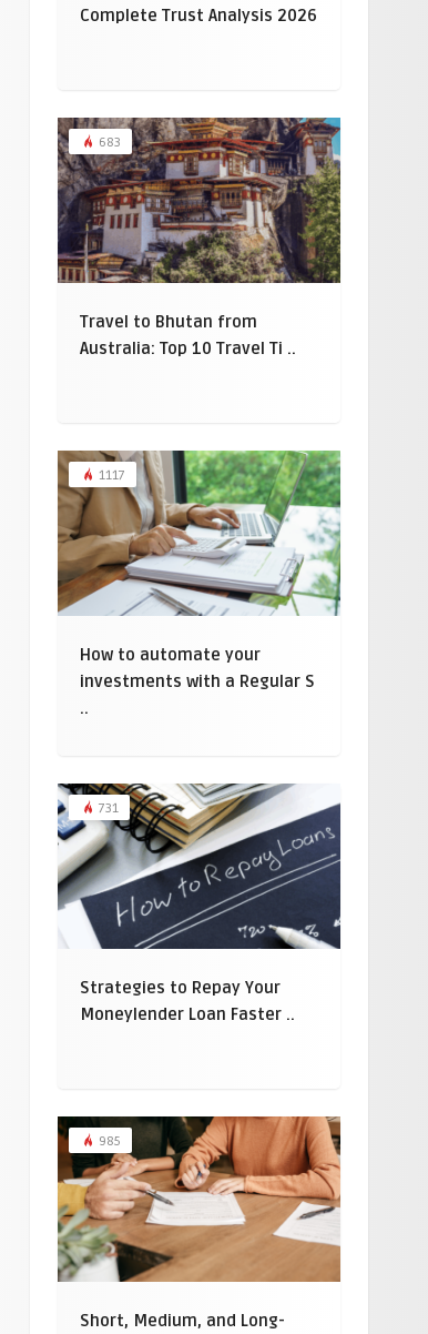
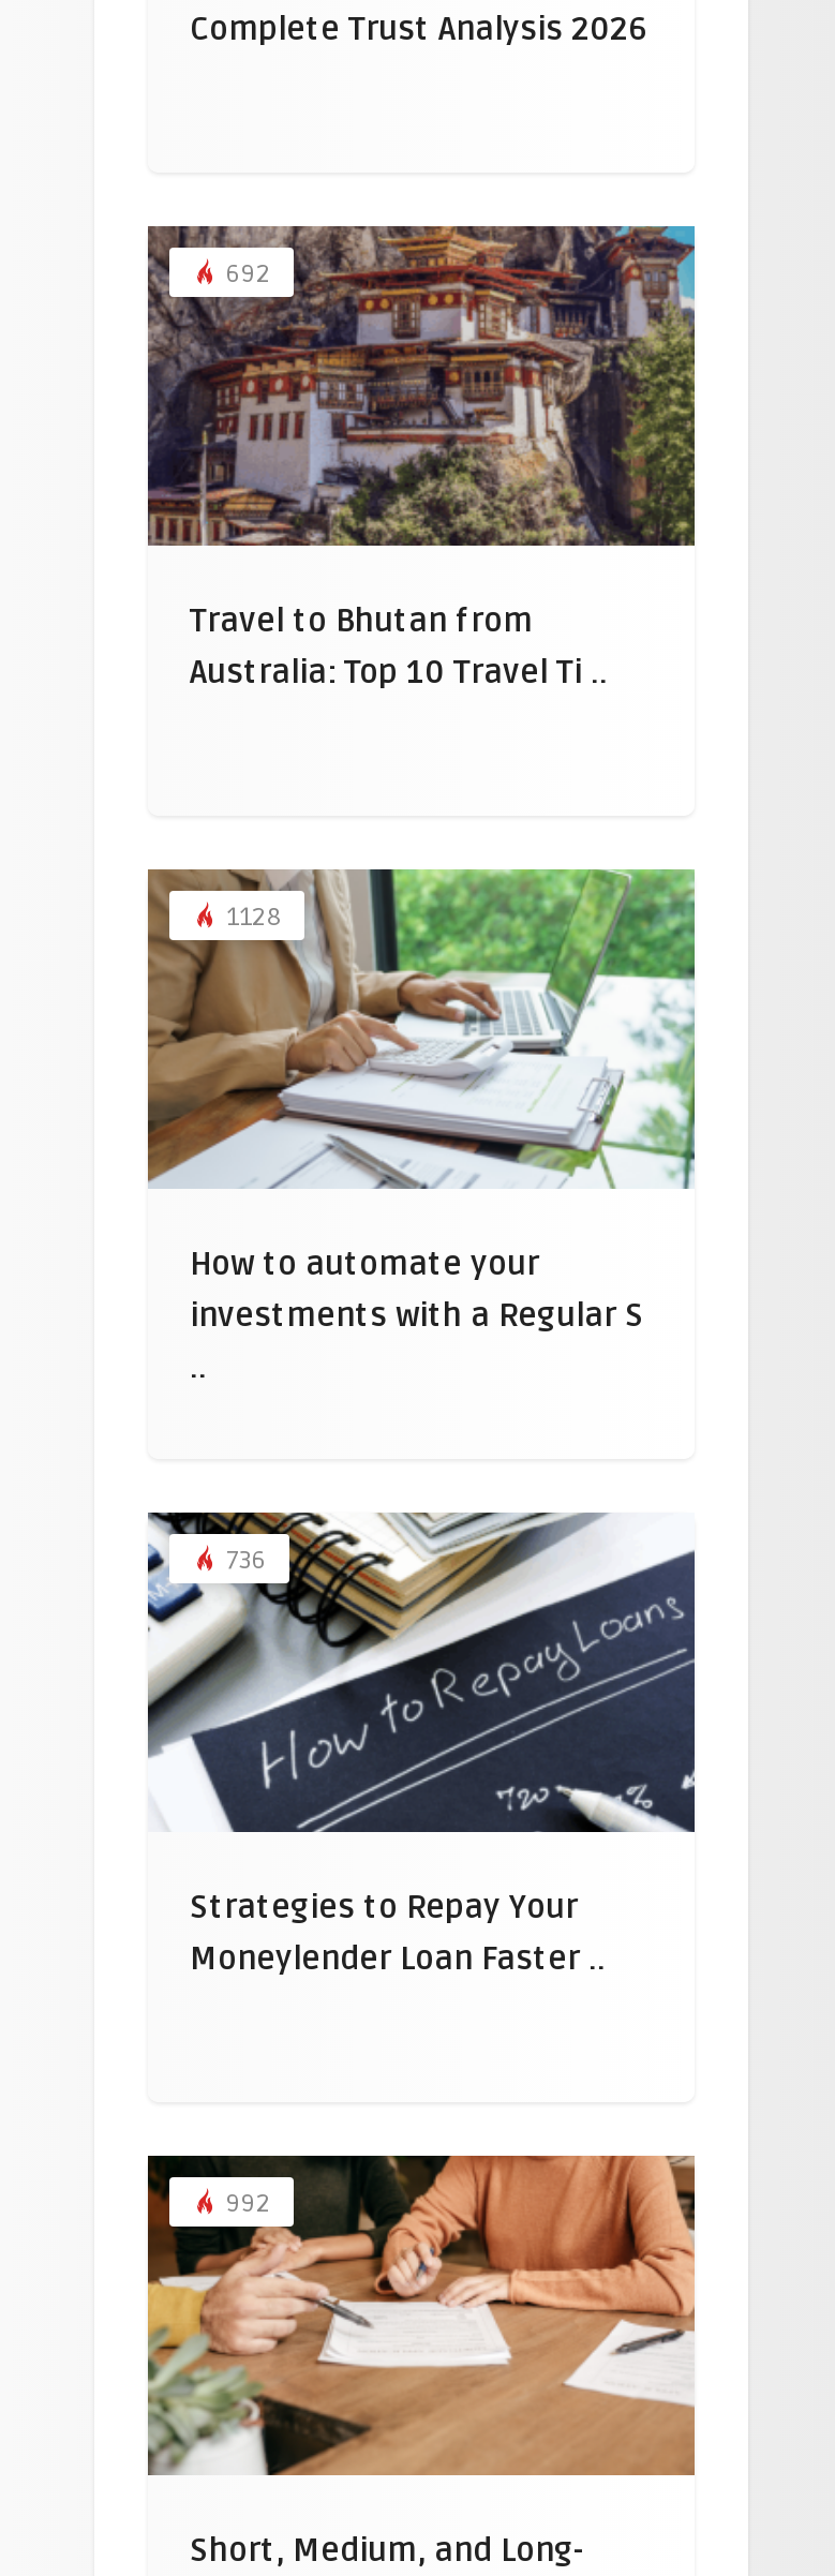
[95,134,120,151] 683 -> [220,258,271,291] 692
[95,467,125,484] 1117 -> [220,902,282,934] 1128
[95,800,118,817] 731 -> [220,1545,267,1577] 736
[95,1133,120,1150] 985 -> [220,2188,271,2220] 992

